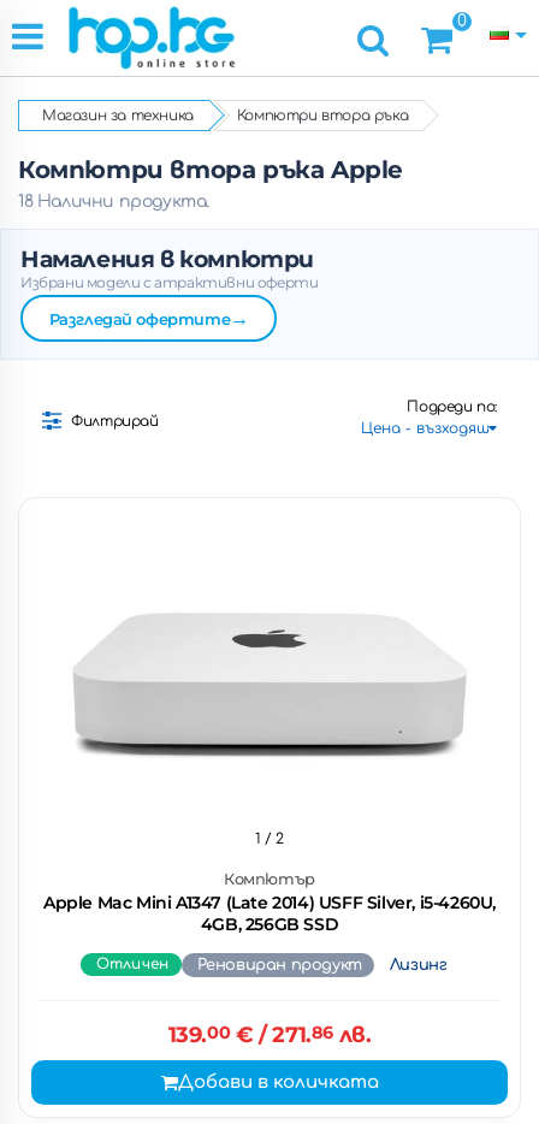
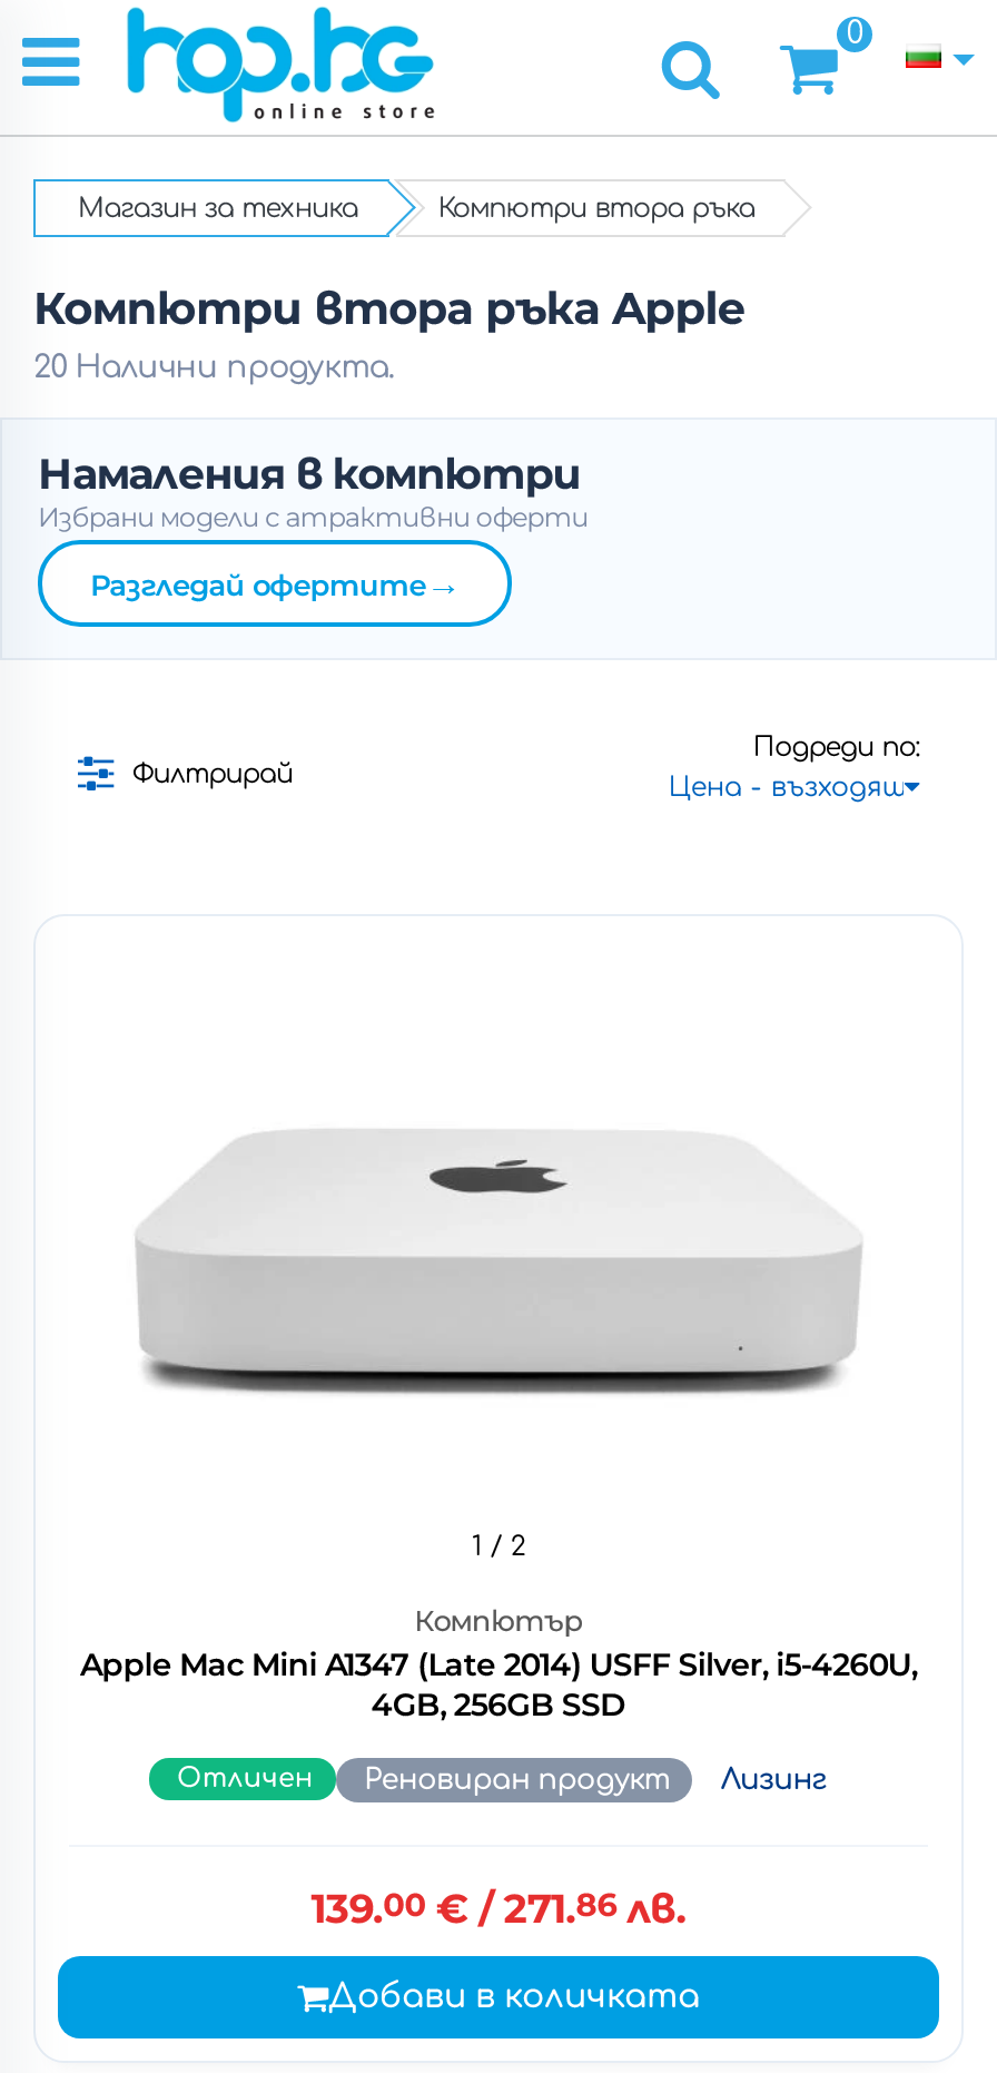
[18,193,209,211] 18 Налични продукта. -> [33,351,394,384] 20 Налични продукта.

